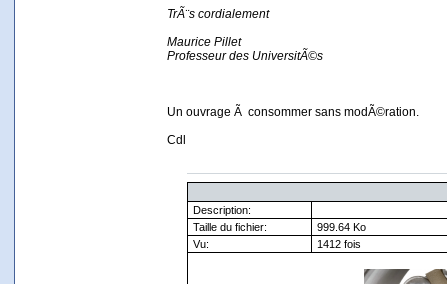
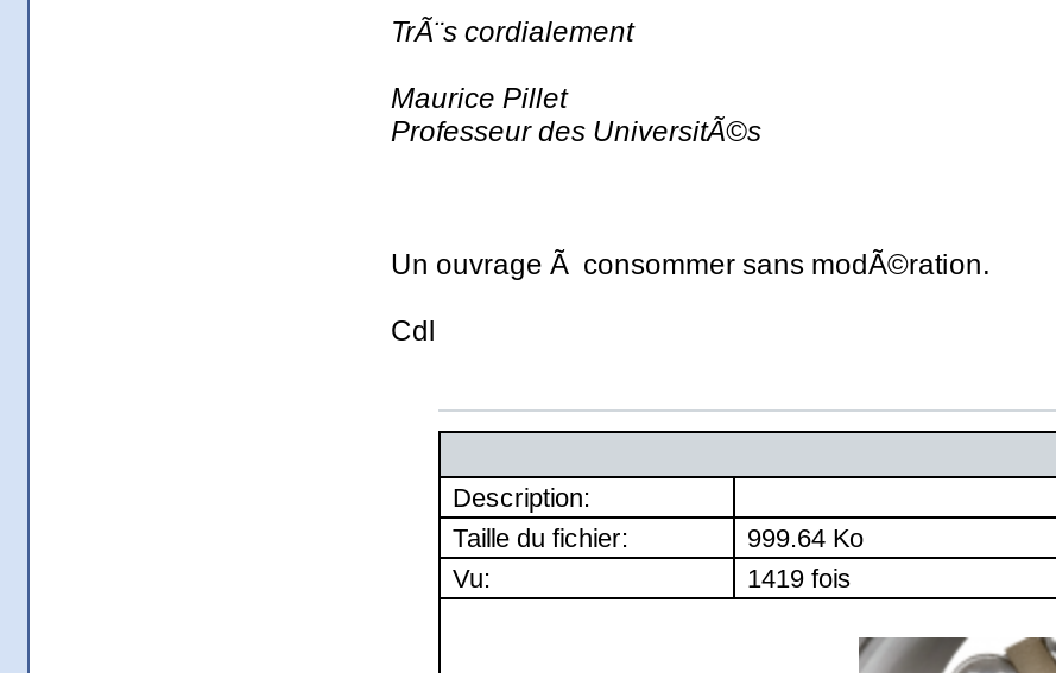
[314,238,361,250] 1412 fois -> [740,564,852,592] 1419 fois

